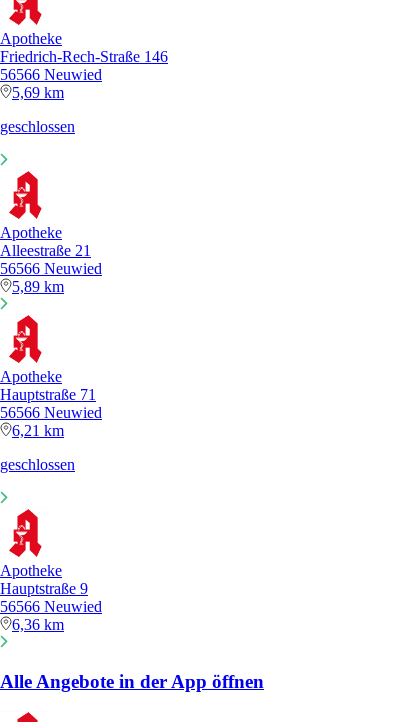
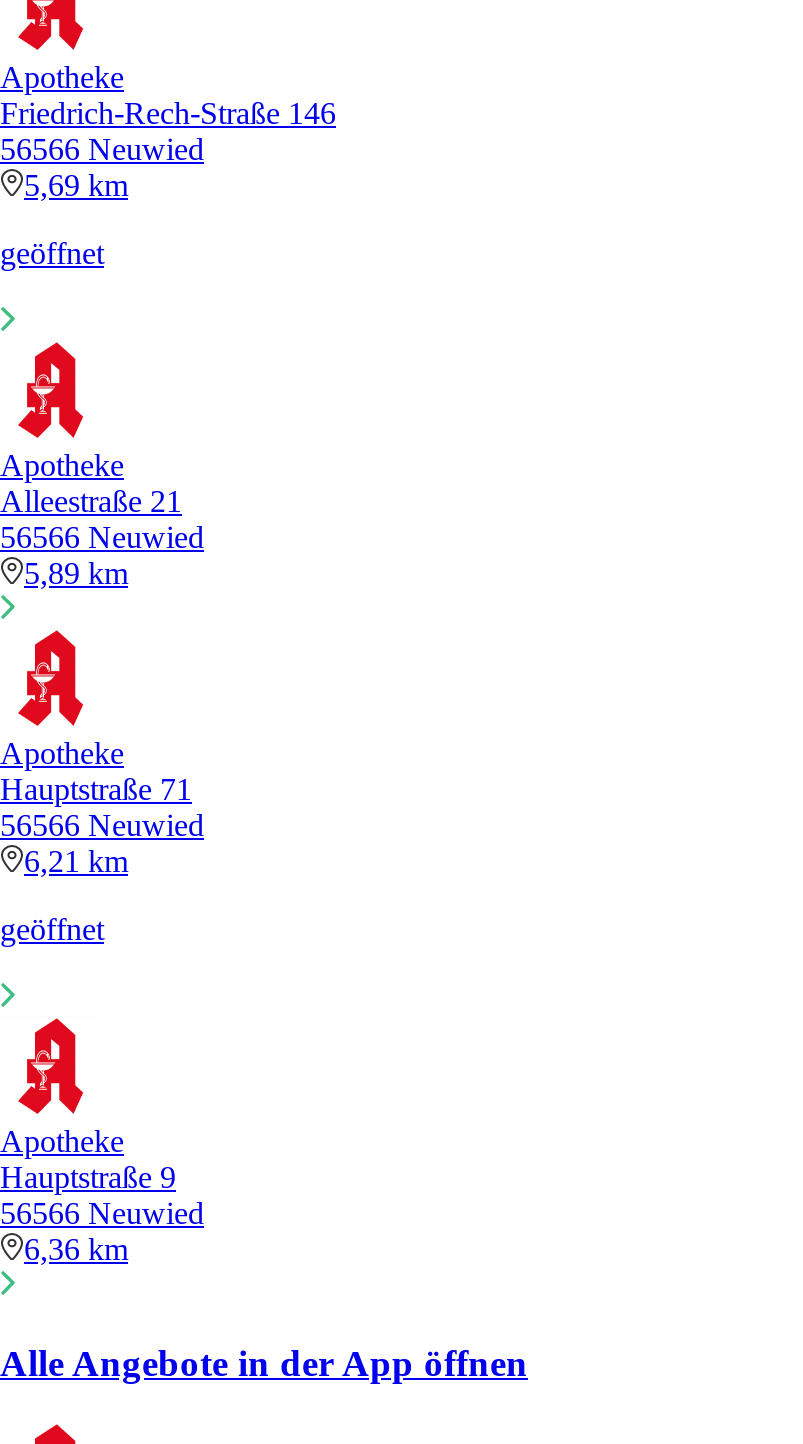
[0,118,75,135] geschlossen -> [0,236,104,270] geöffnet
[0,456,75,473] geschlossen -> [0,912,104,946] geöffnet

